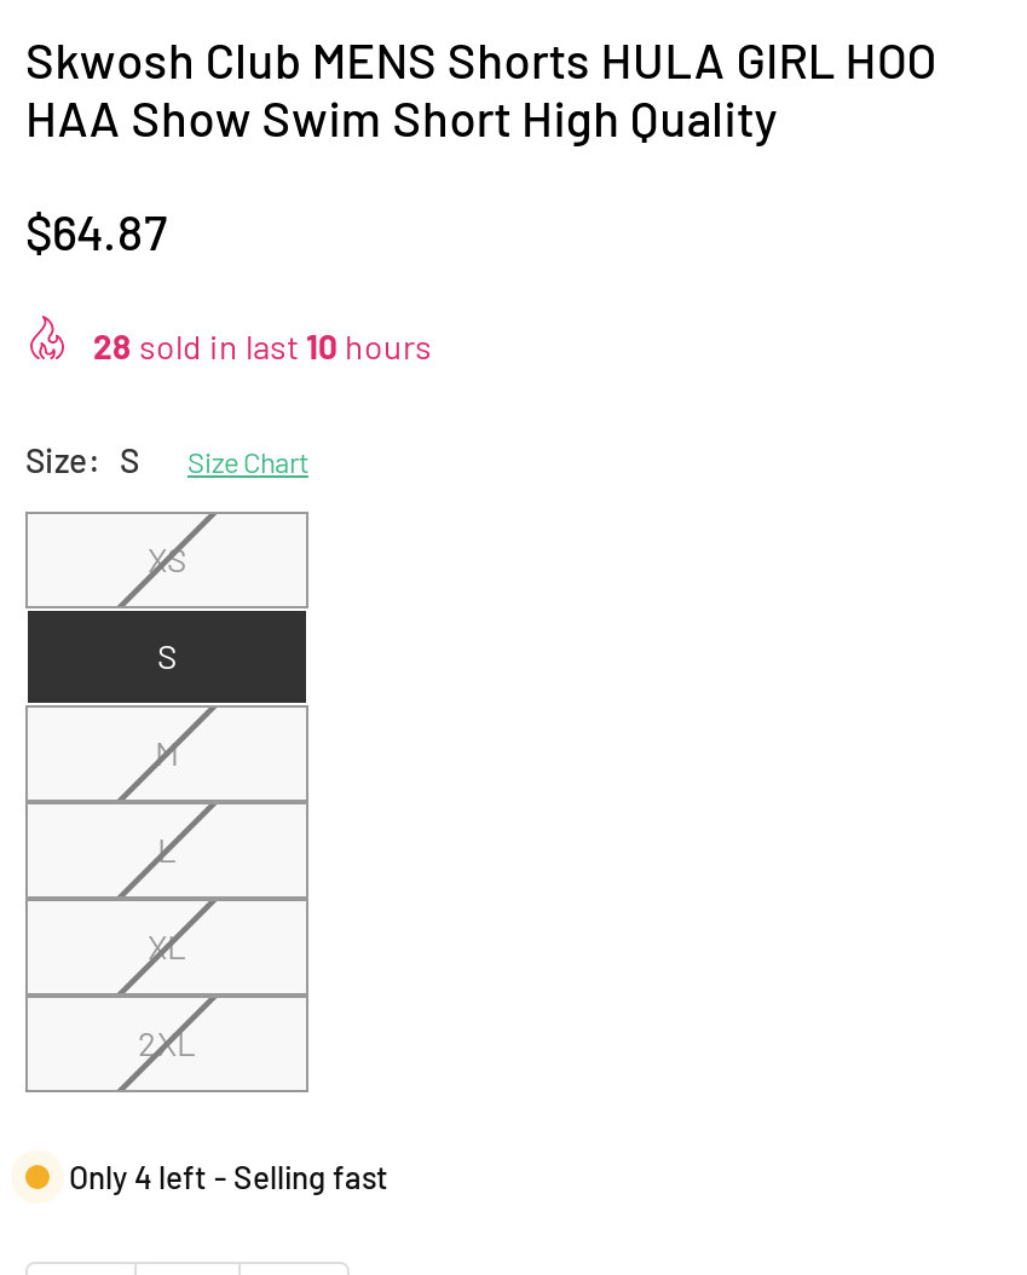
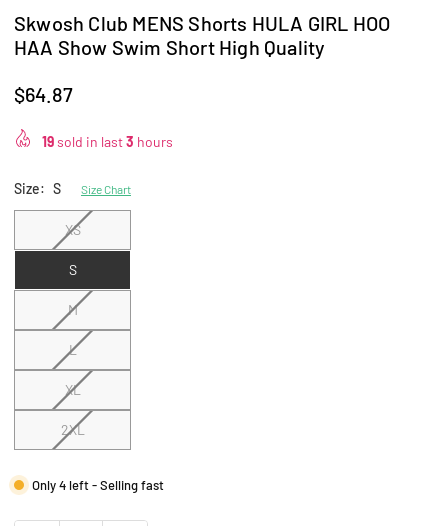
[93,325,432,367] 28 sold in last 10 hours -> [42,133,173,150] 19 sold in last 3 hours

